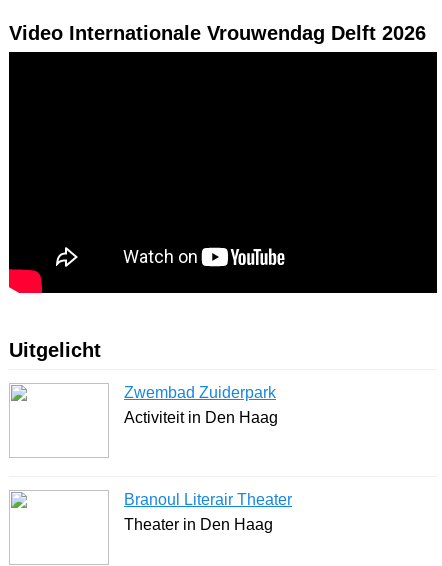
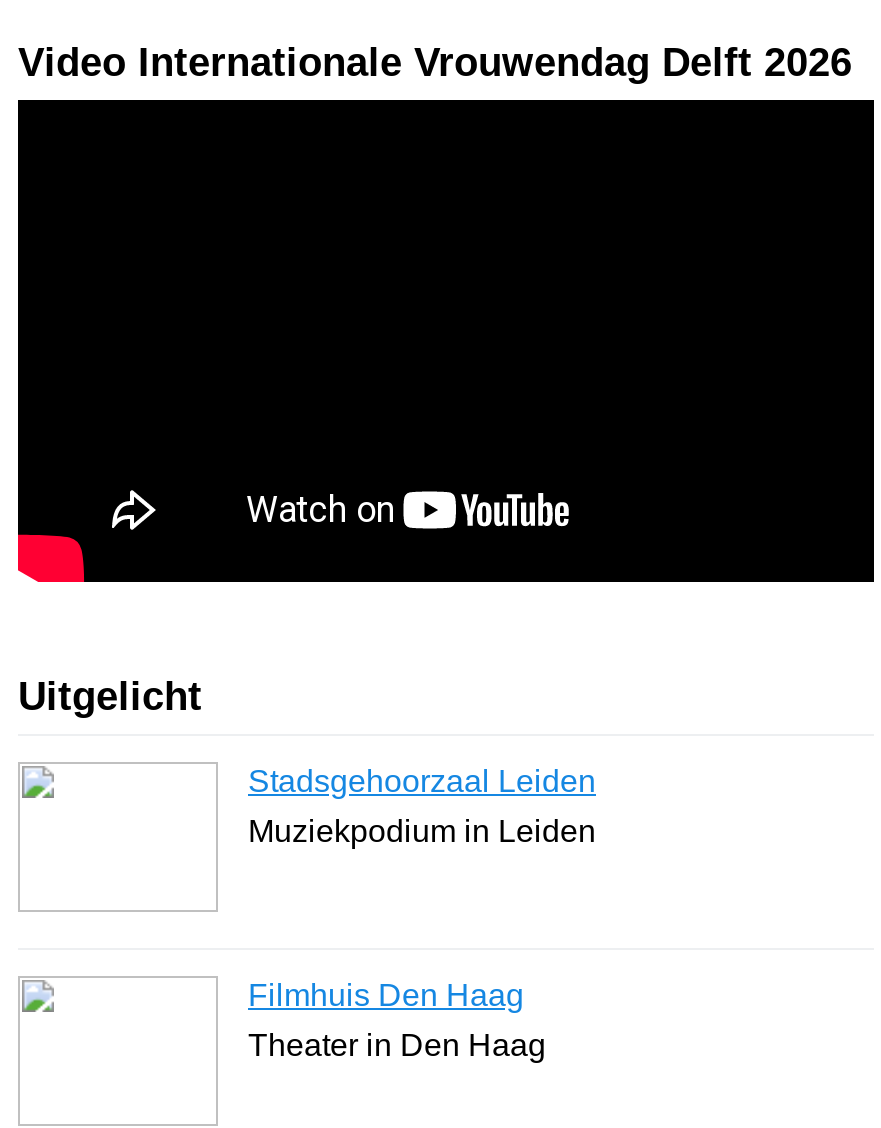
[124,384,276,401] Zwembad Zuiderpark -> [248,764,596,798] Stadsgehoorzaal Leiden
[124,409,278,426] Activiteit in Den Haag -> [248,814,596,848] Muziekpodium in Leiden
[124,491,292,508] Branoul Literair Theater -> [248,978,524,1012] Filmhuis Den Haag

